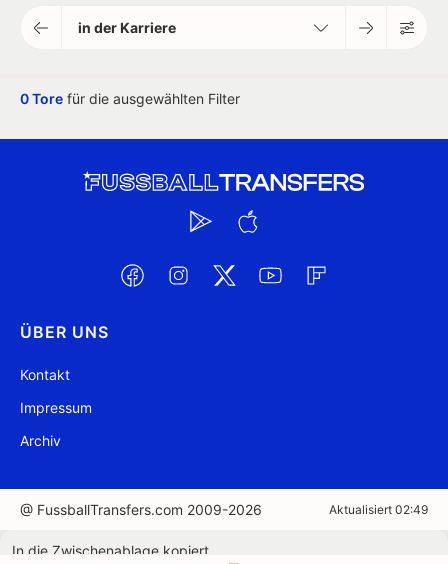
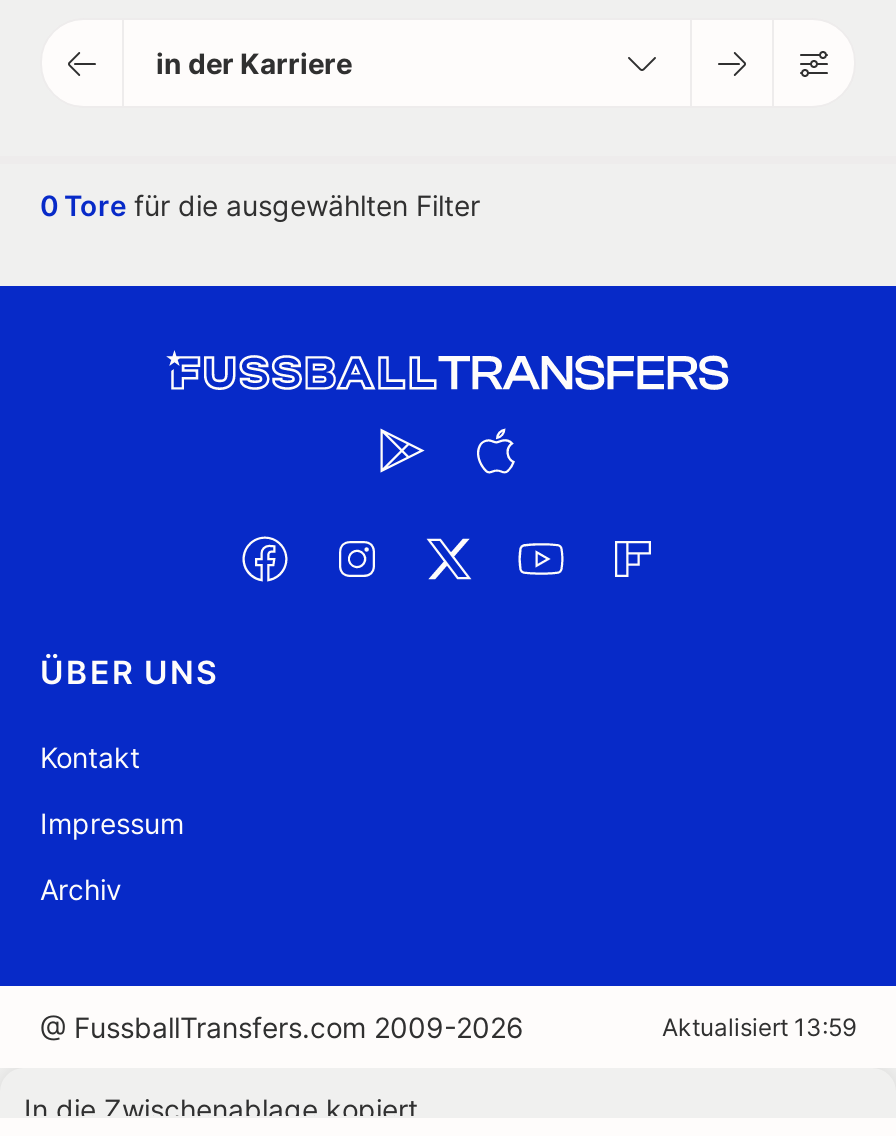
[329,502,428,517] Aktualisiert 02:49 -> [662,1012,856,1042] Aktualisiert 13:59

